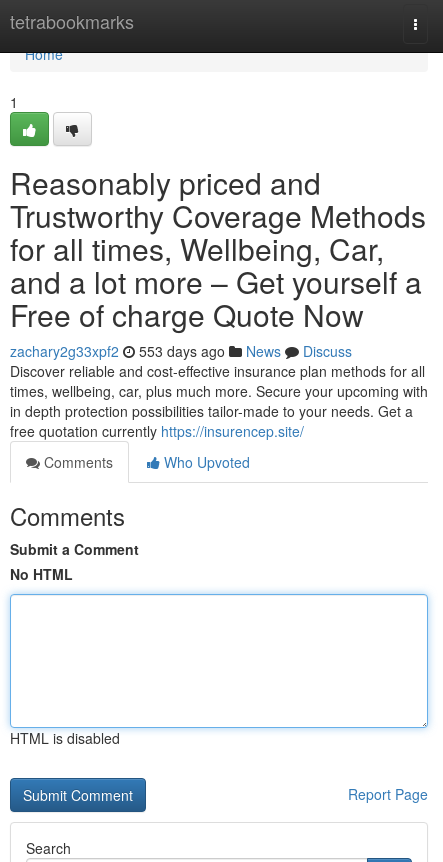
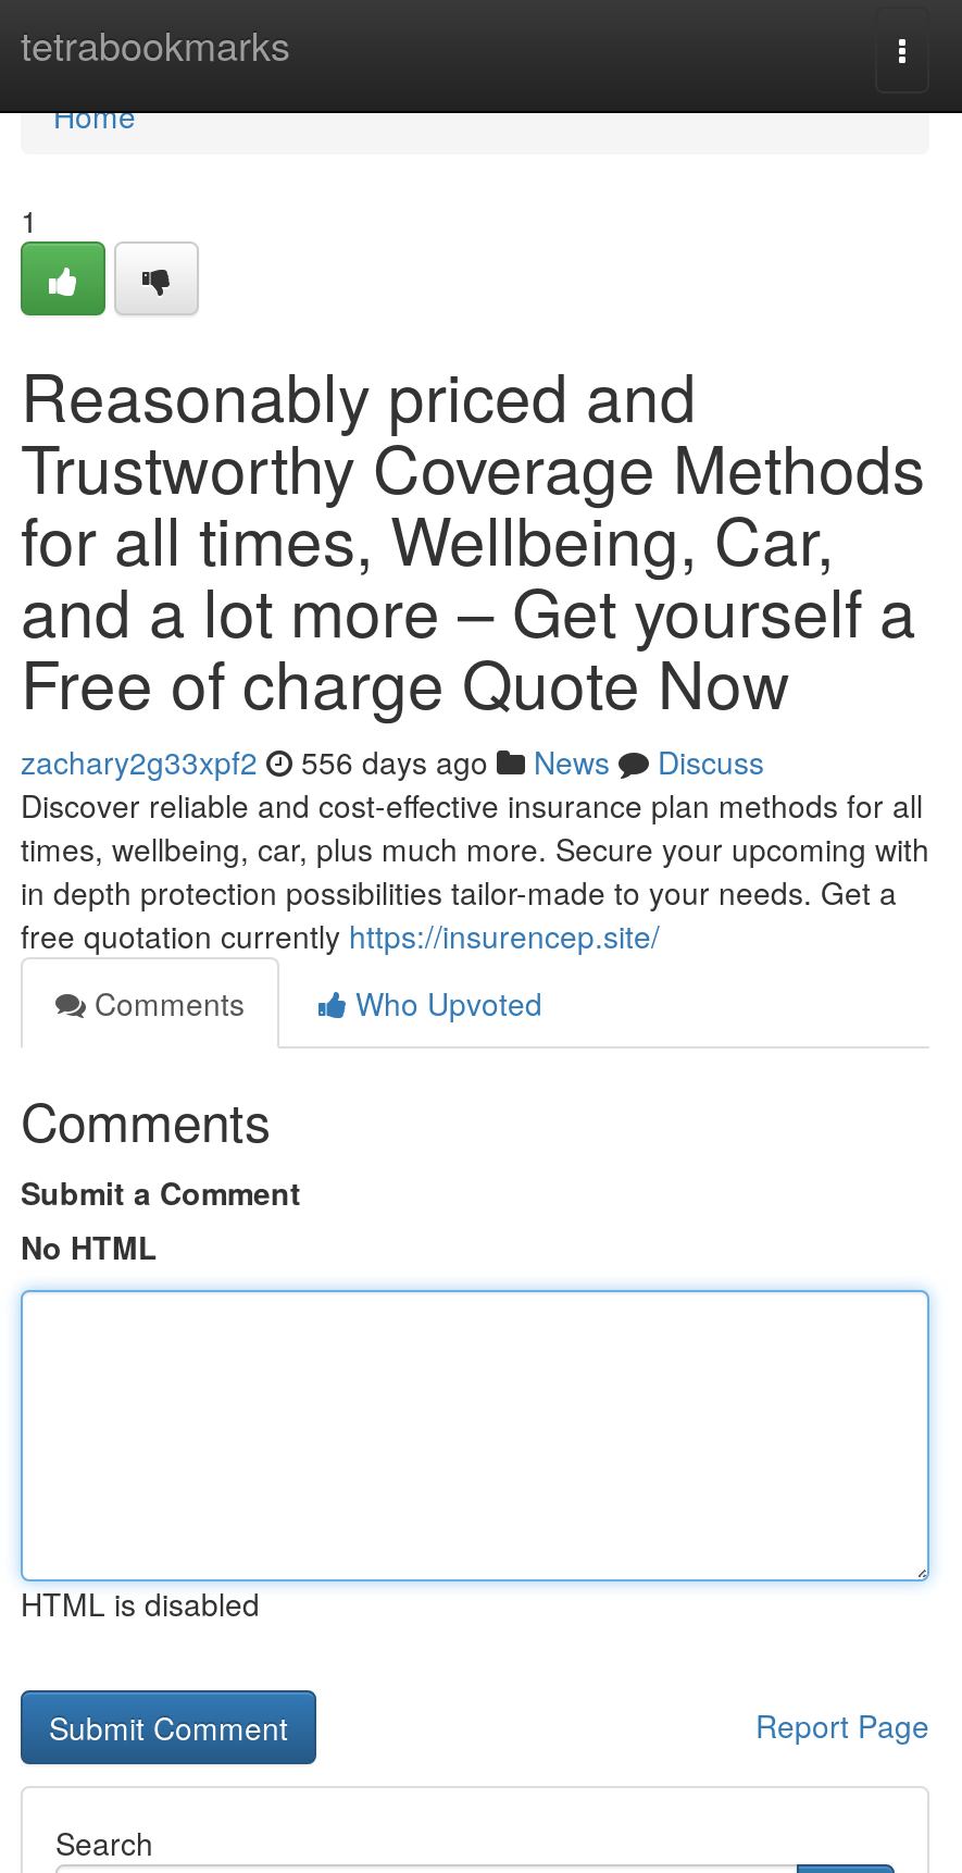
[10,341,352,361] zachary2g33xpf2 553 days ago News Discuss -> [21,740,764,783] zachary2g33xpf2 556 days ago News Discuss

